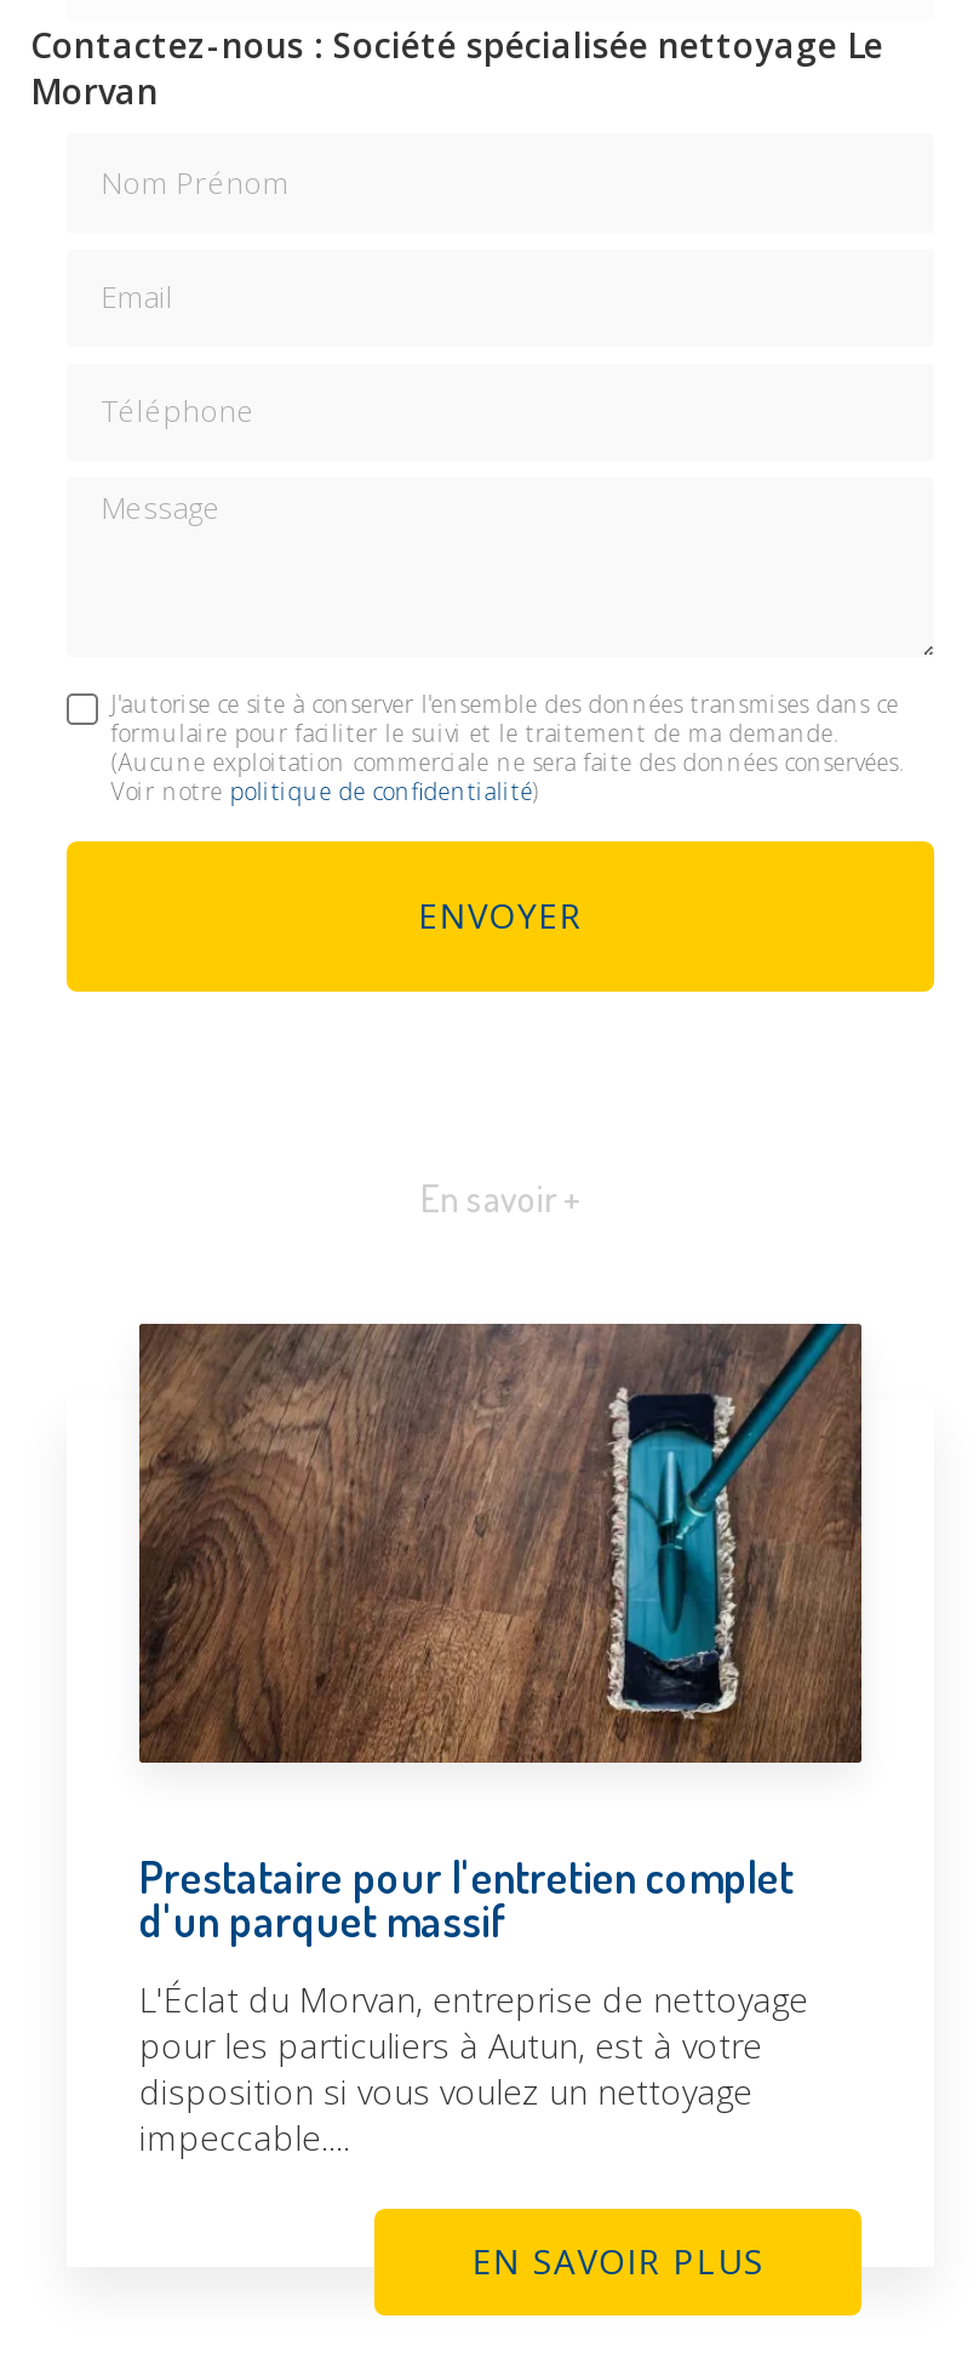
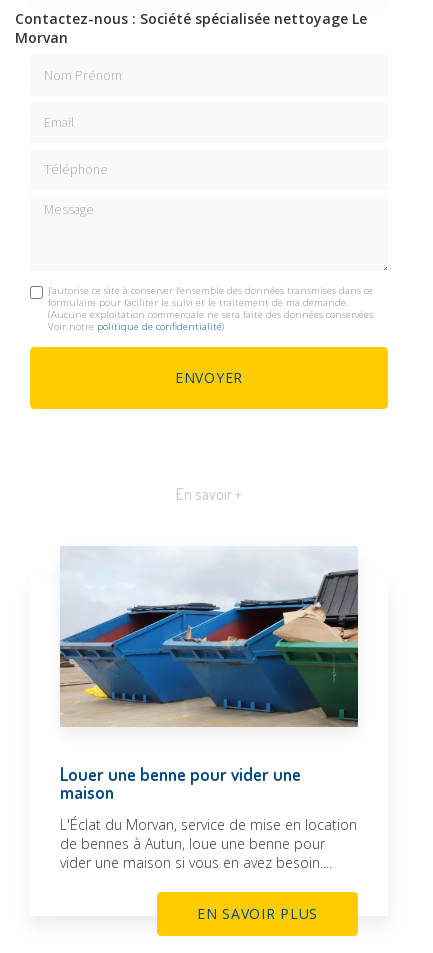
[137,1321,864,1947] [image] | Prestataire pour l'entretien complet | d'un parquet massif -> [59,546,359,803] [image] | Louer une benne pour vider une | maison
[139,1977,808,2161] L'Éclat du Morvan, entreprise de nettoyage | pour les particuliers à Autun, est à votre | disposition si vous voulez un nettoyage | impeccable.... -> [60,815,357,872] L'Éclat du Morvan, service de mise en location | de bennes à Autun, loue une benne pour | vider une maison si vous en avez besoin....

